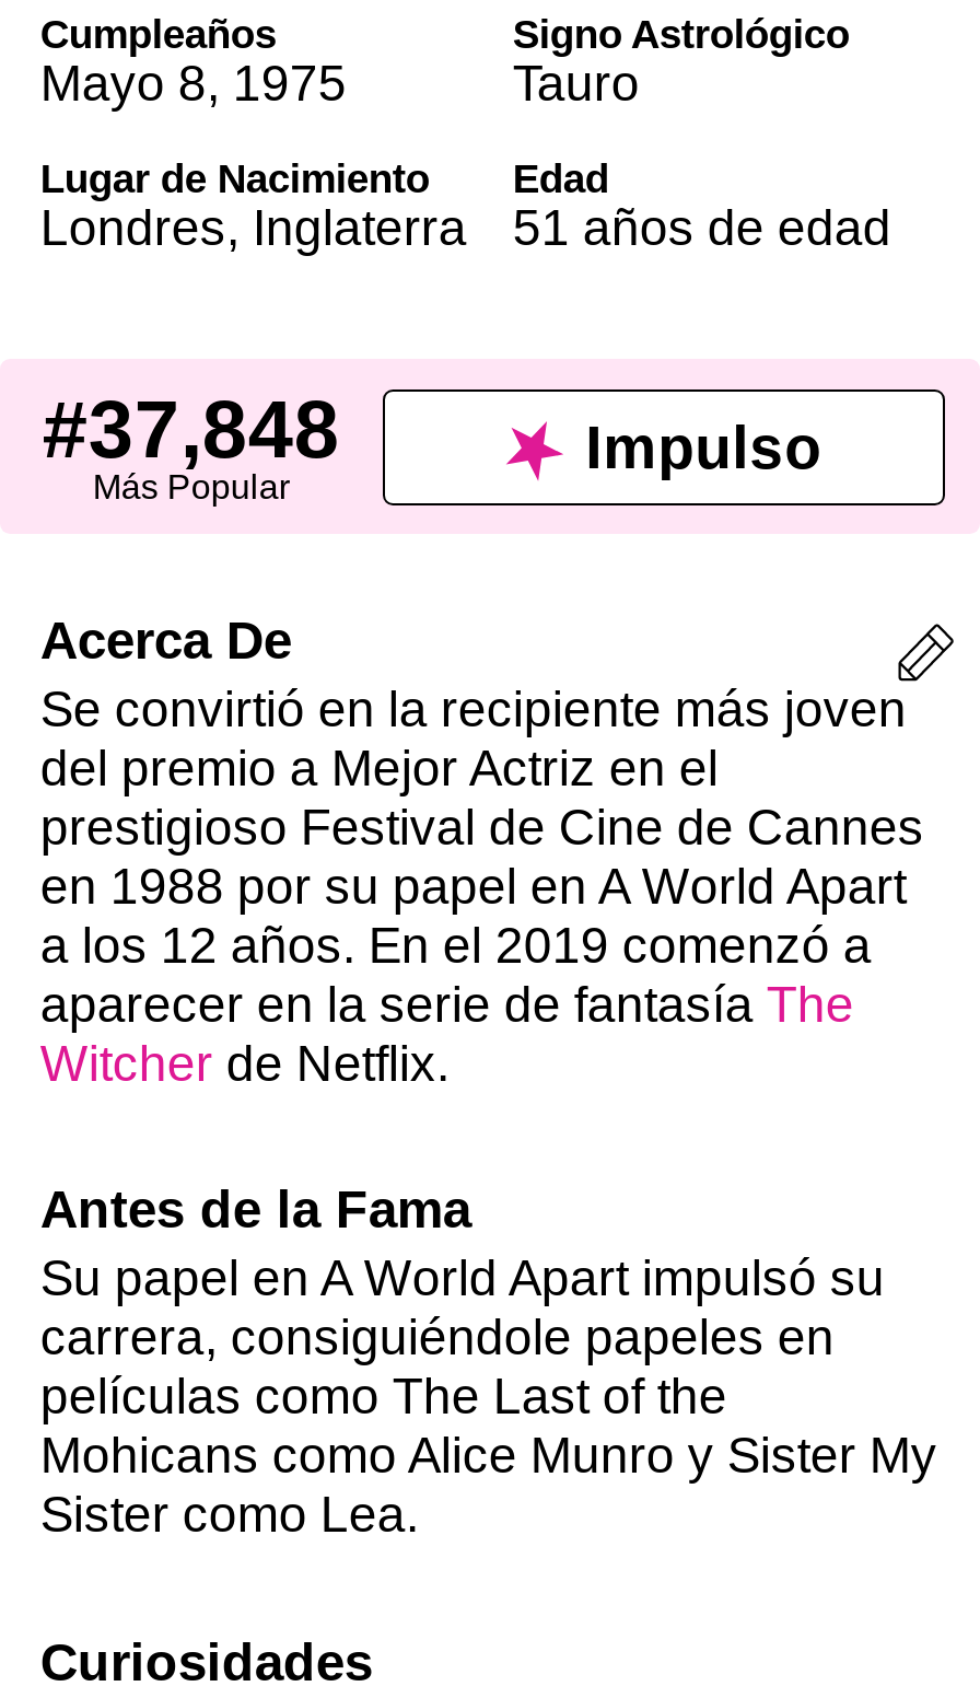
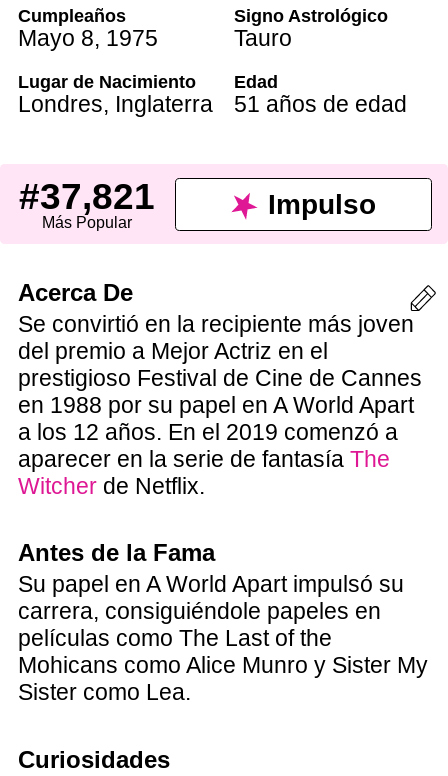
[42,384,340,474] #37,848 -> [19,175,155,216] #37,821

